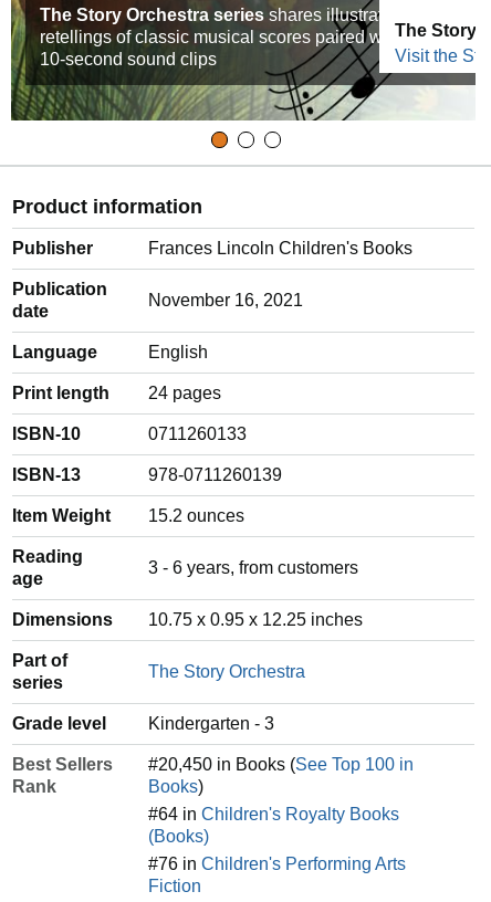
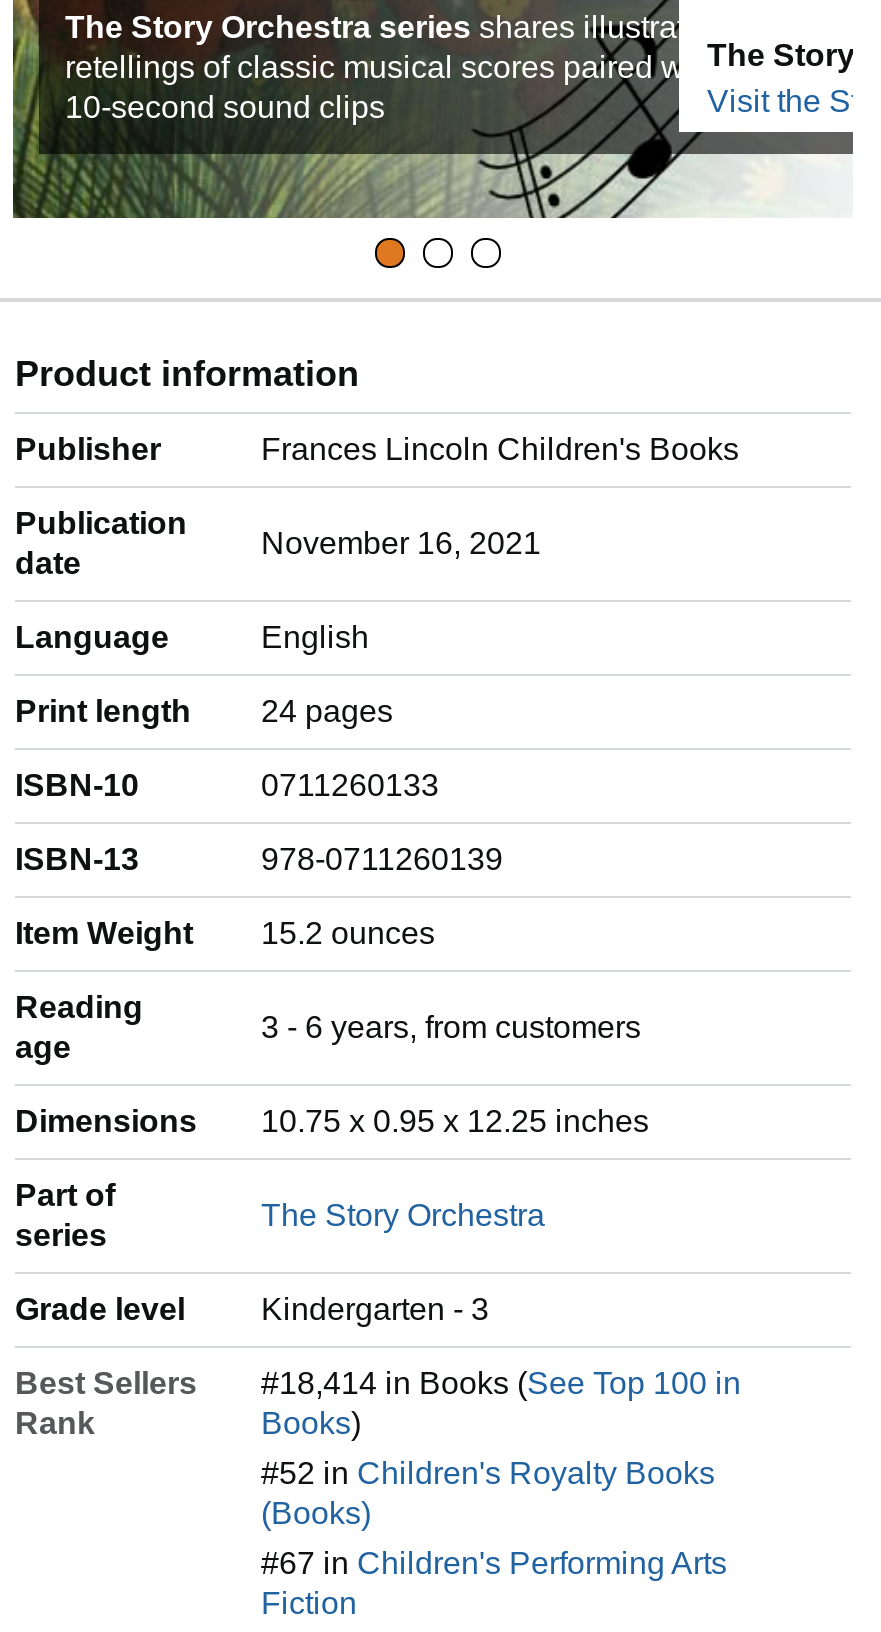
[148,755,414,774] #20,450 in Books (See Top 100 in -> [261,1366,741,1400] #18,414 in Books (See Top 100 in
[148,805,399,824] #64 in Children's Royalty Books -> [261,1456,715,1490] #52 in Children's Royalty Books
[148,855,406,873] #76 in Children's Performing Arts -> [261,1546,727,1580] #67 in Children's Performing Arts

